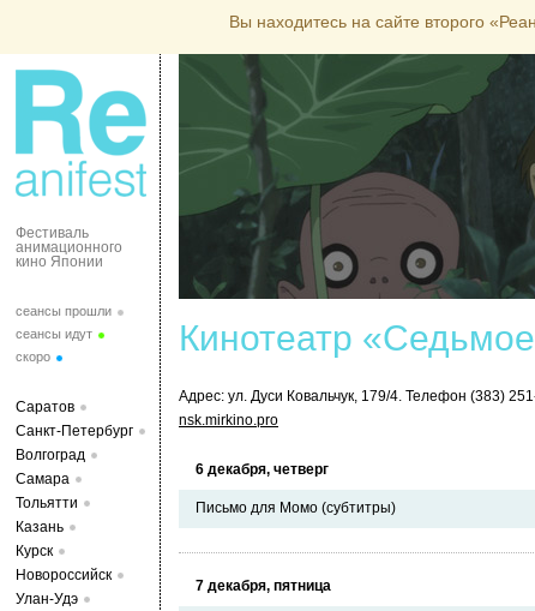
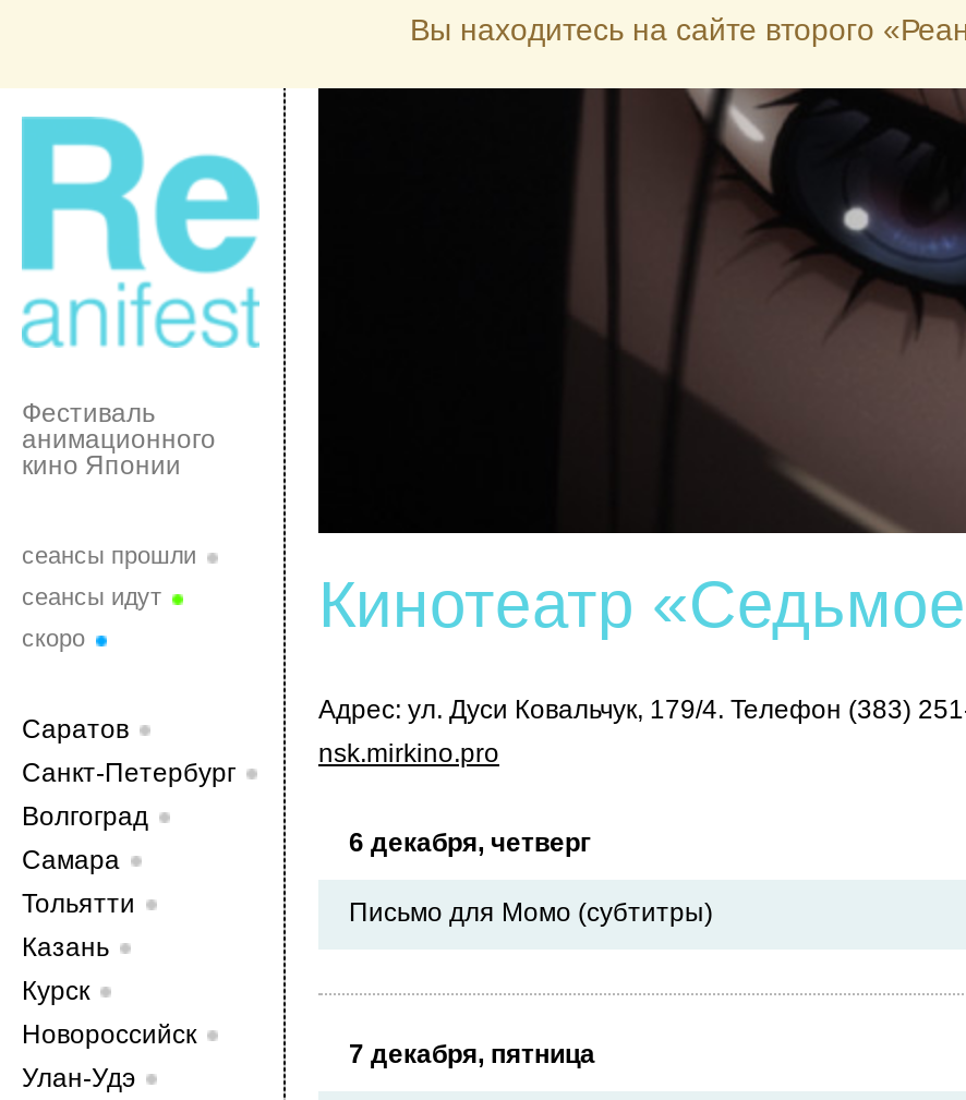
[178,54,531,299] [image] -> [321,88,959,533] [image]

